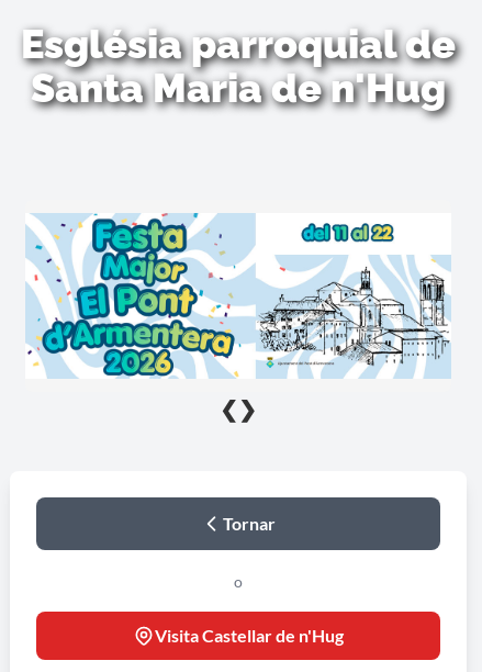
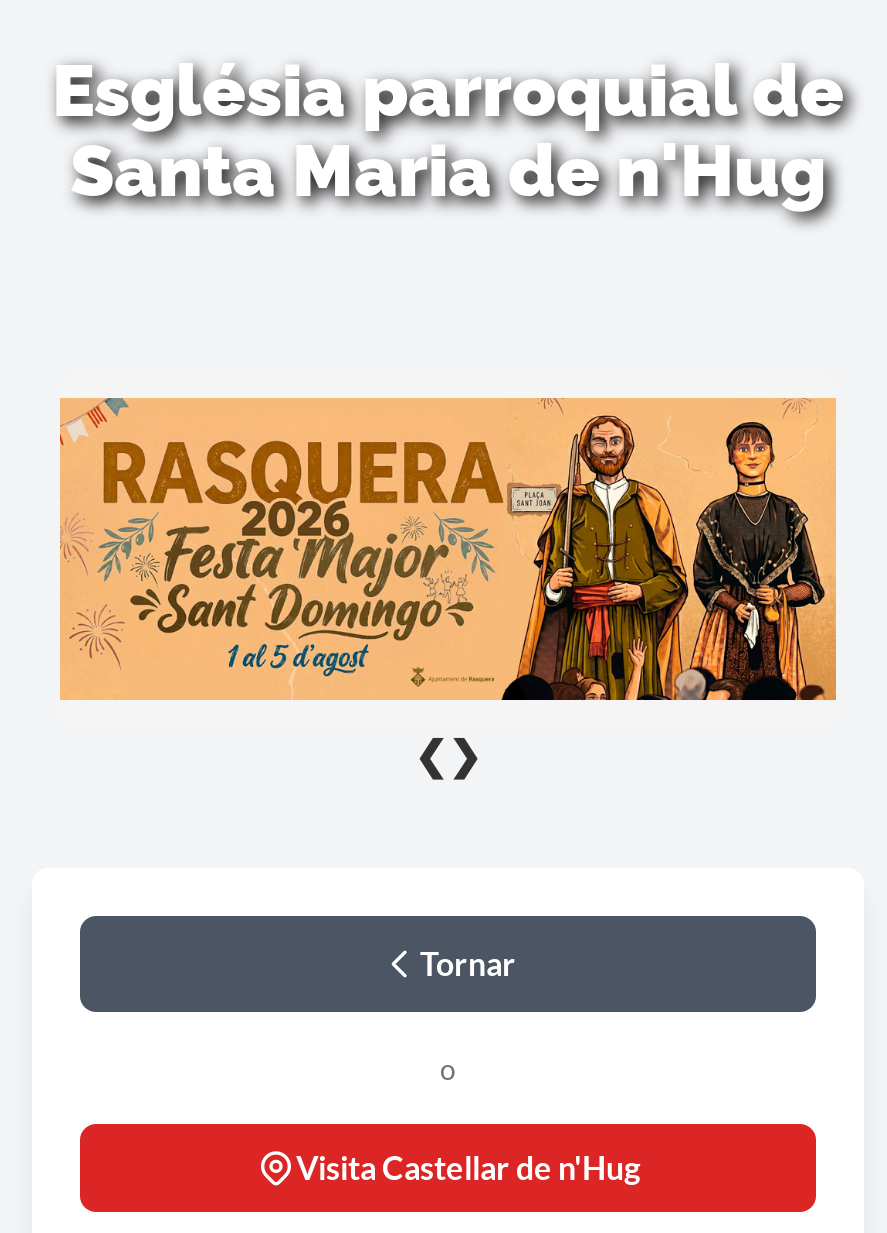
[25,212,451,379] [image] -> [58,396,838,702] [image]

